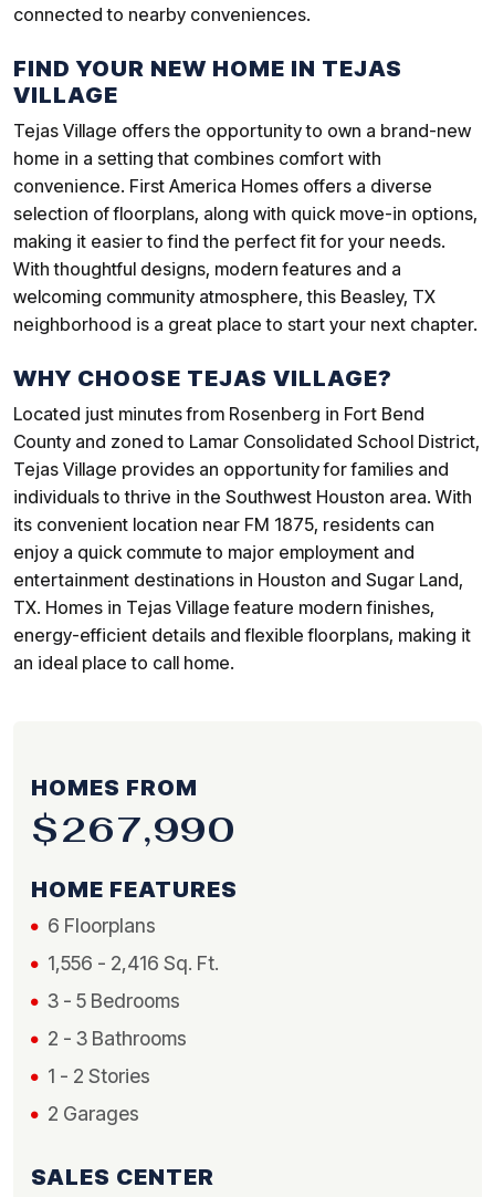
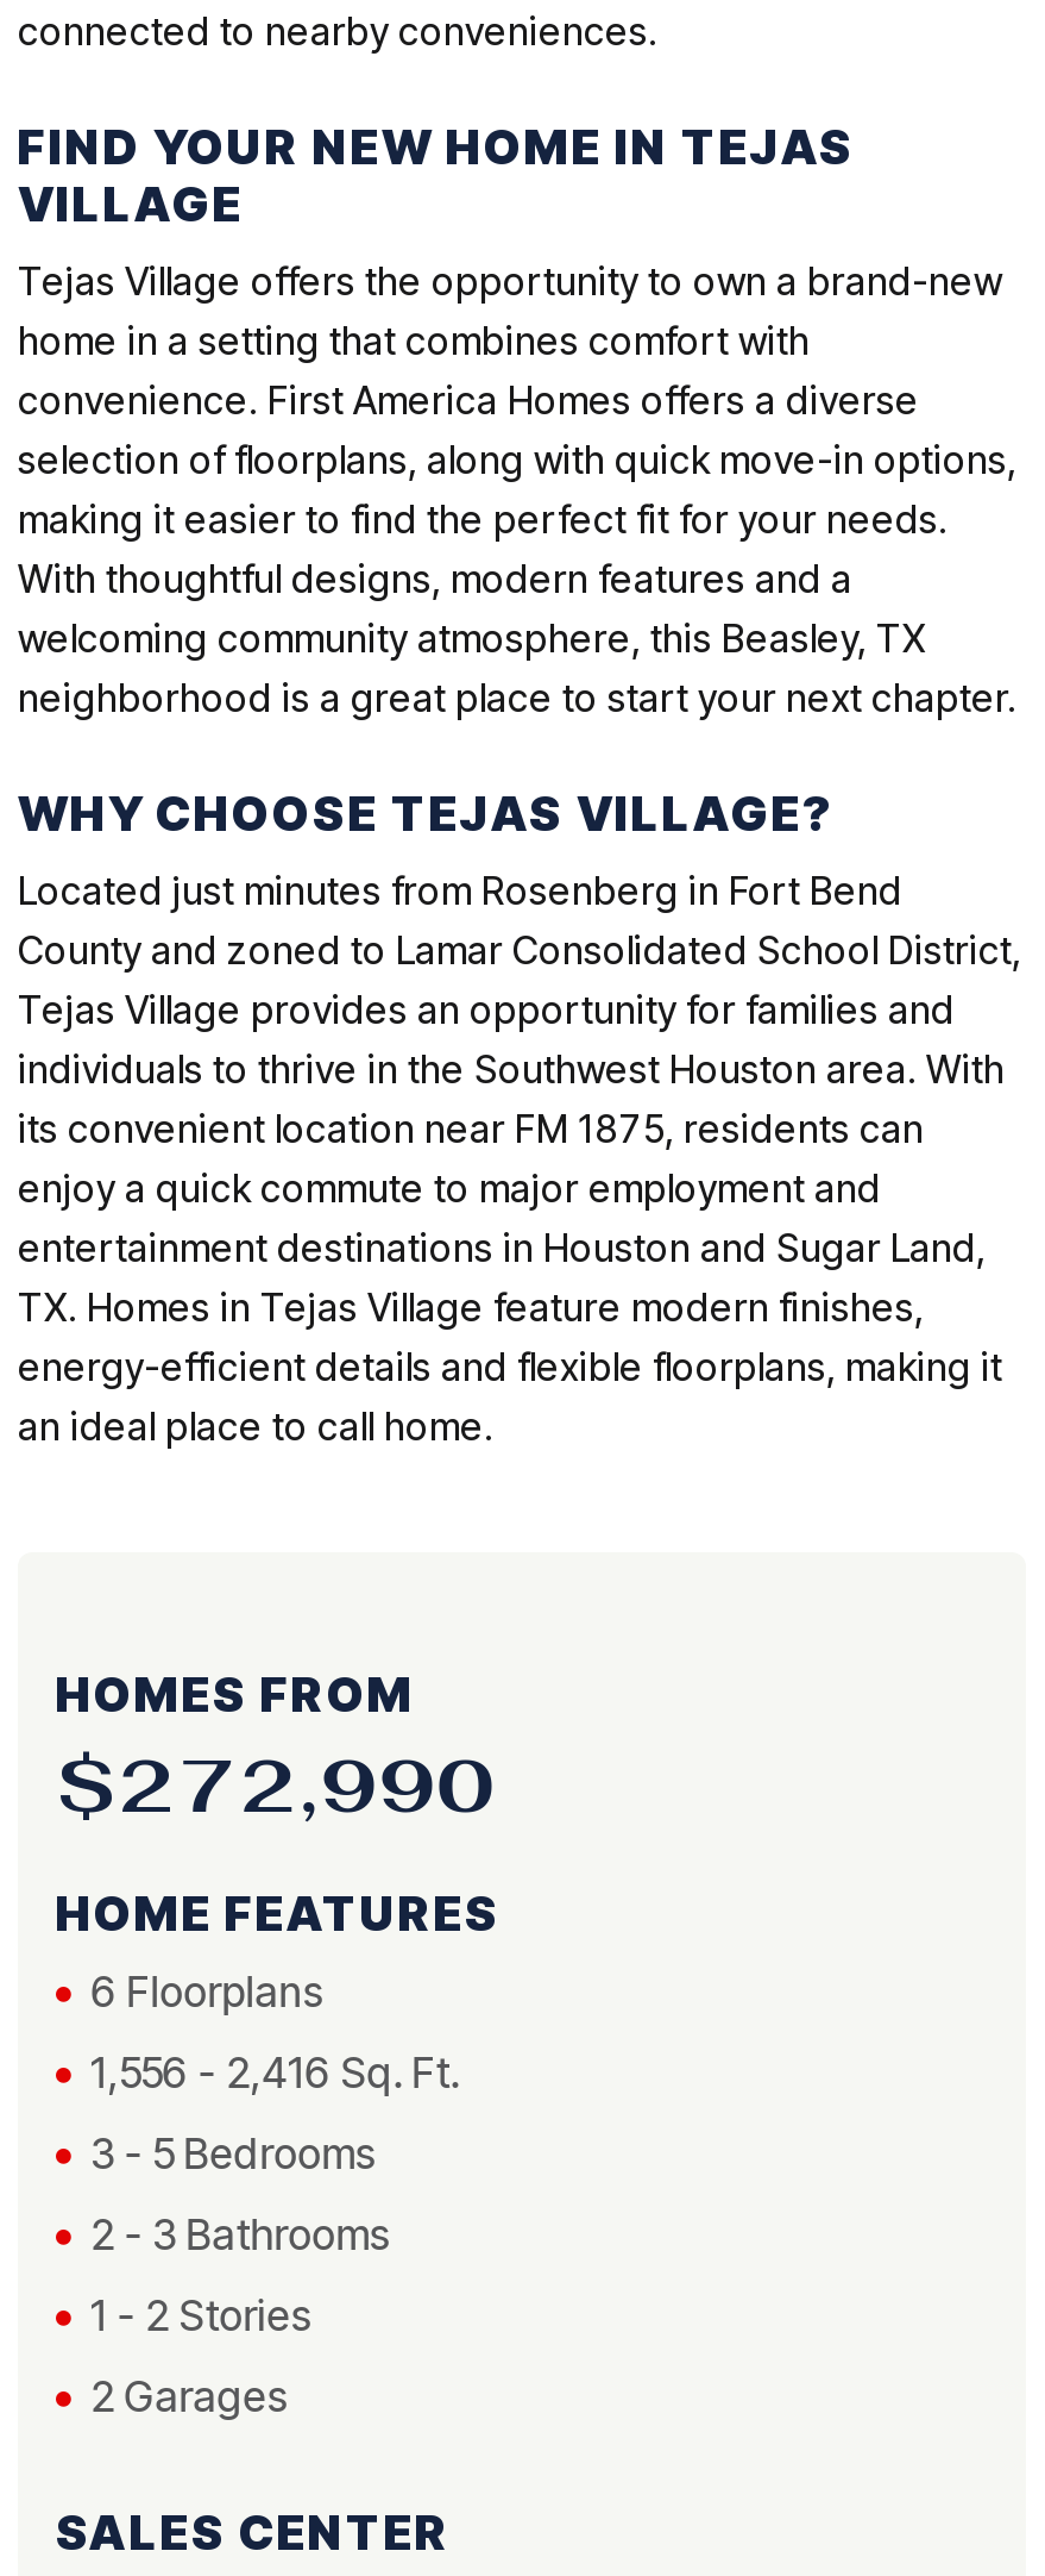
[31,807,236,851] $267,990 -> [56,1737,499,1832] $272,990

